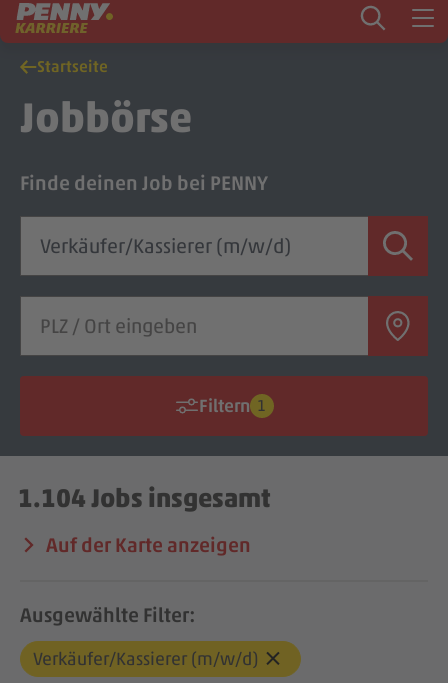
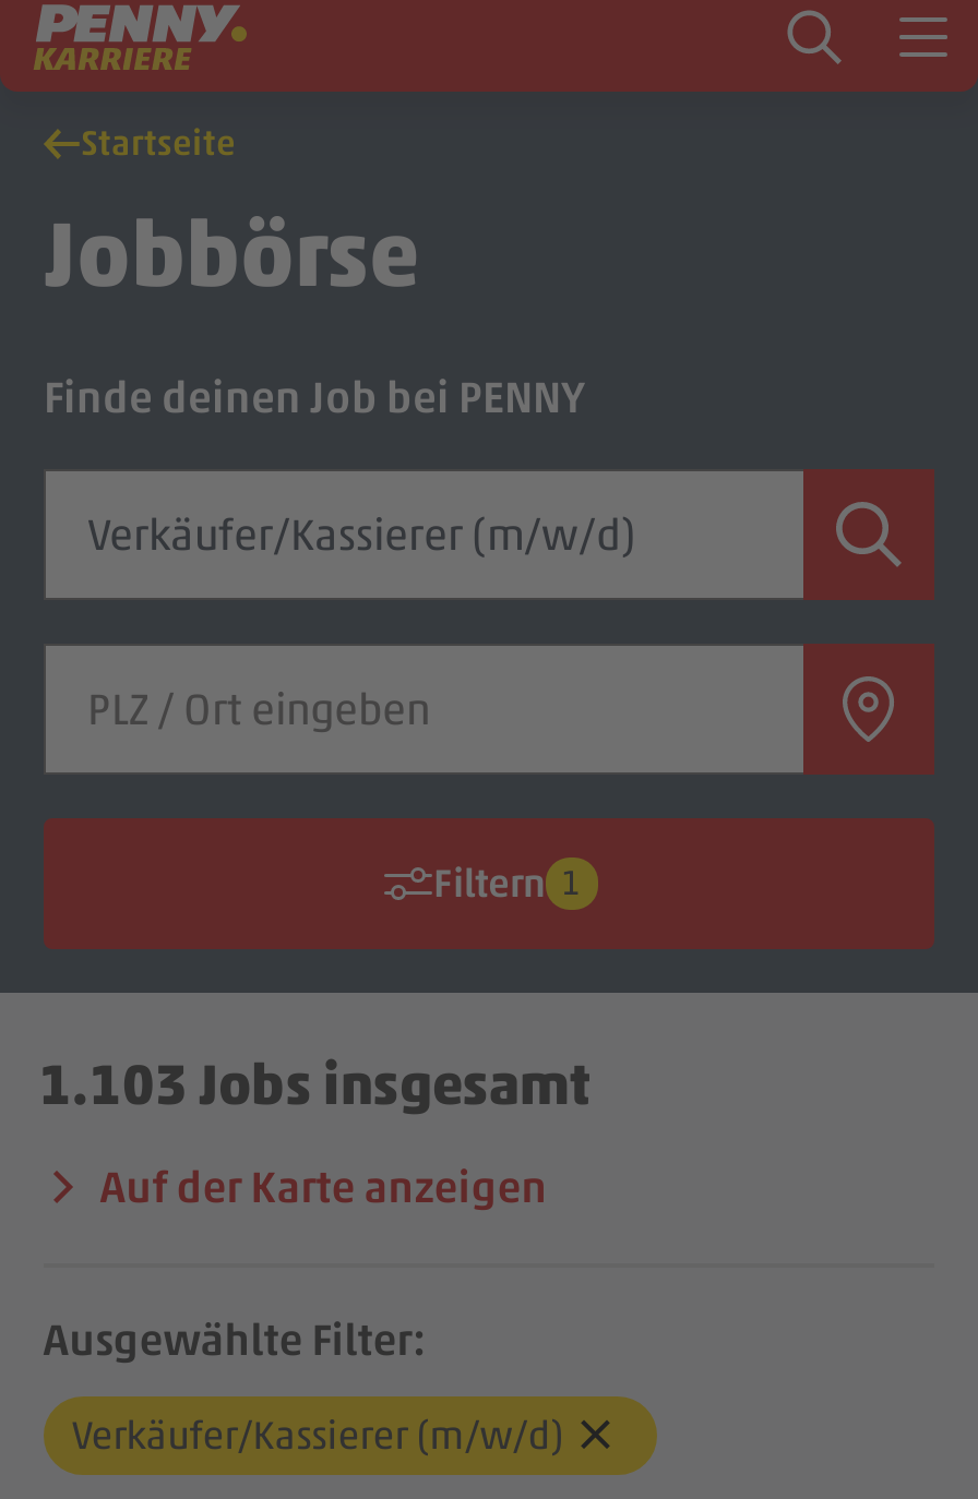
[18,482,270,513] 1.104 Jobs insgesamt -> [39,1050,589,1117] 1.103 Jobs insgesamt

